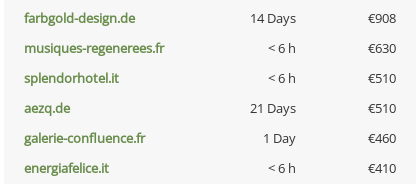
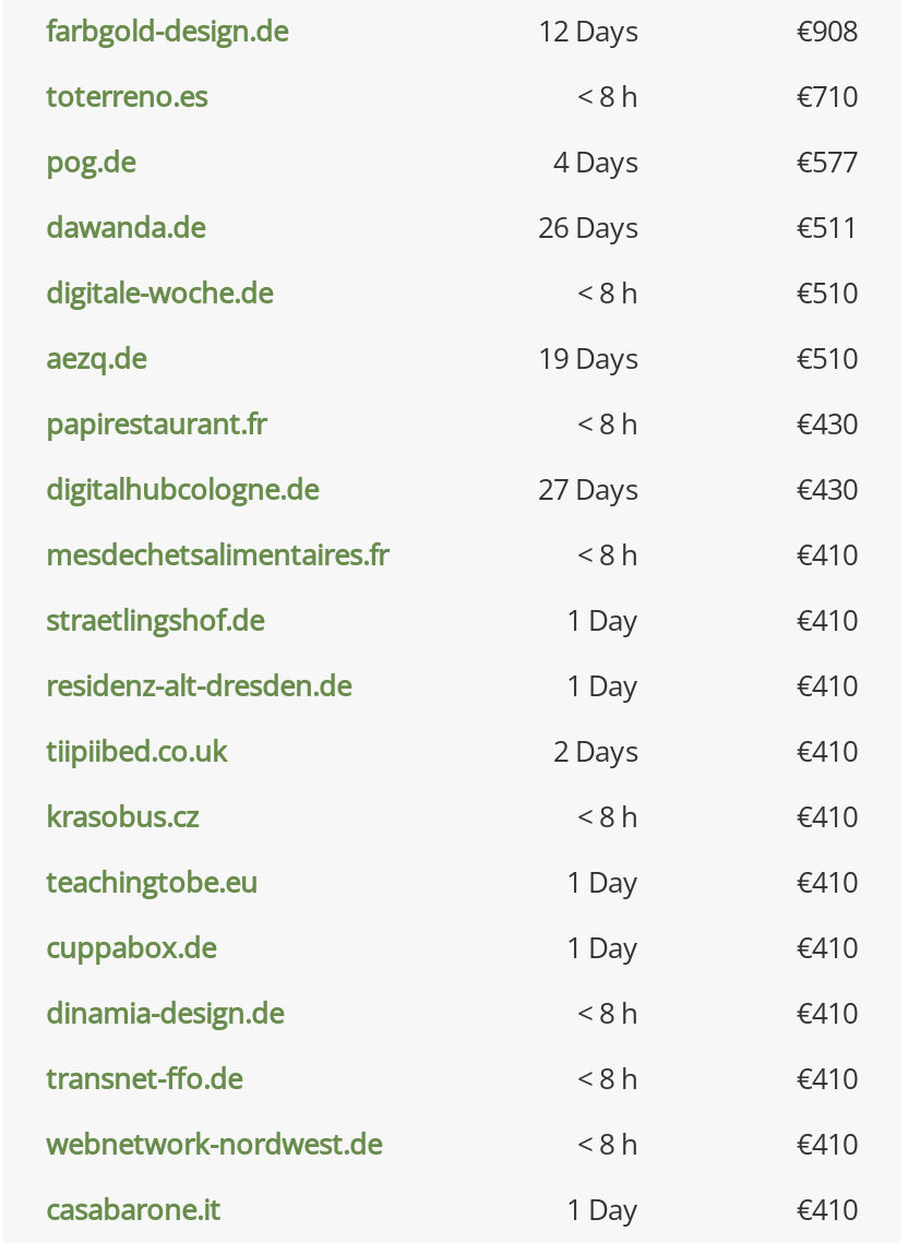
[249,9,295,27] 14 Days -> [538,11,638,50] 12 Days
[24,39,396,87] musiques-regenerees.fr | < 6 h | €630 | splendorhotel.it | < 6 h -> [46,76,858,312] toterreno.es | < 8 h | €710 | pog.de | 4 Days | €577 | dawanda.de | 26 Days | €511 | digitale-woche.de | < 8 h
[249,99,295,117] 21 Days -> [538,338,638,378] 19 Days
[24,129,145,147] galerie-confluence.fr -> [46,404,858,640] papirestaurant.fr | < 8 h | €430 | digitalhubcologne.de | 27 Days | €430 | mesdechetsalimentaires.fr | < 8 h | €410 | straetlingshof.de
[24,129,396,177] €460 | energiafelice.it | < 6 h -> [46,600,858,1229] €410 | residenz-alt-dresden.de | 1 Day | €410 | tiipiibed.co.uk | 2 Days | €410 | krasobus.cz | < 8 h | €410 | teachingtobe.eu | 1 Day | €410 | cuppabox.de | 1 Day | €410 | dinamia-design.de | < 8 h | €410 | transnet-ffo.de | < 8 h | €410 | webnetwork-nordwest.de | < 8 h | €410 | casabarone.it | 1 Day

